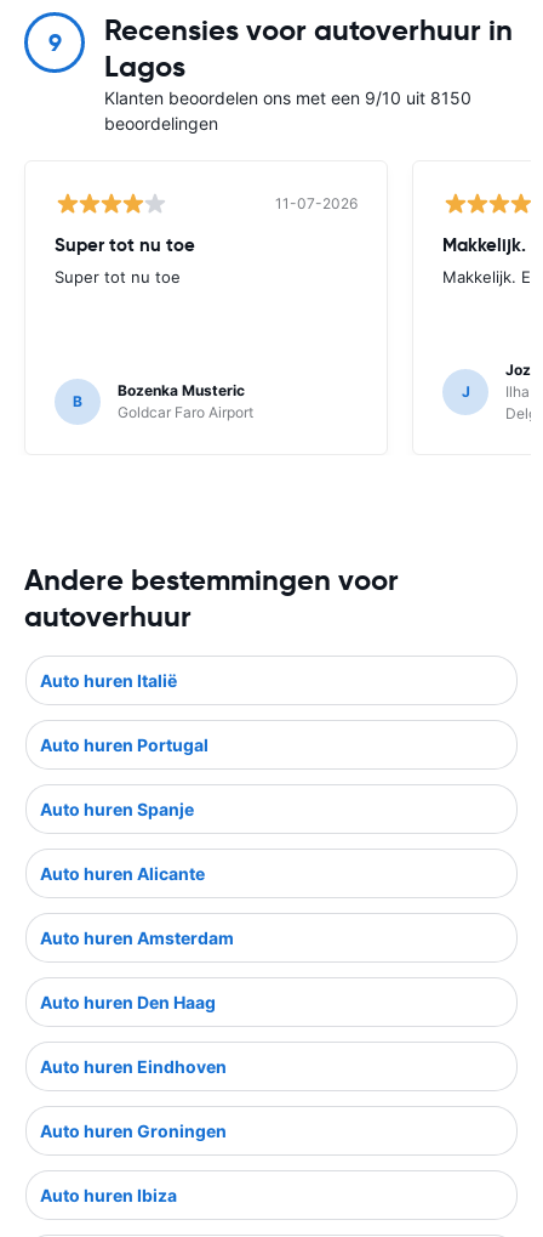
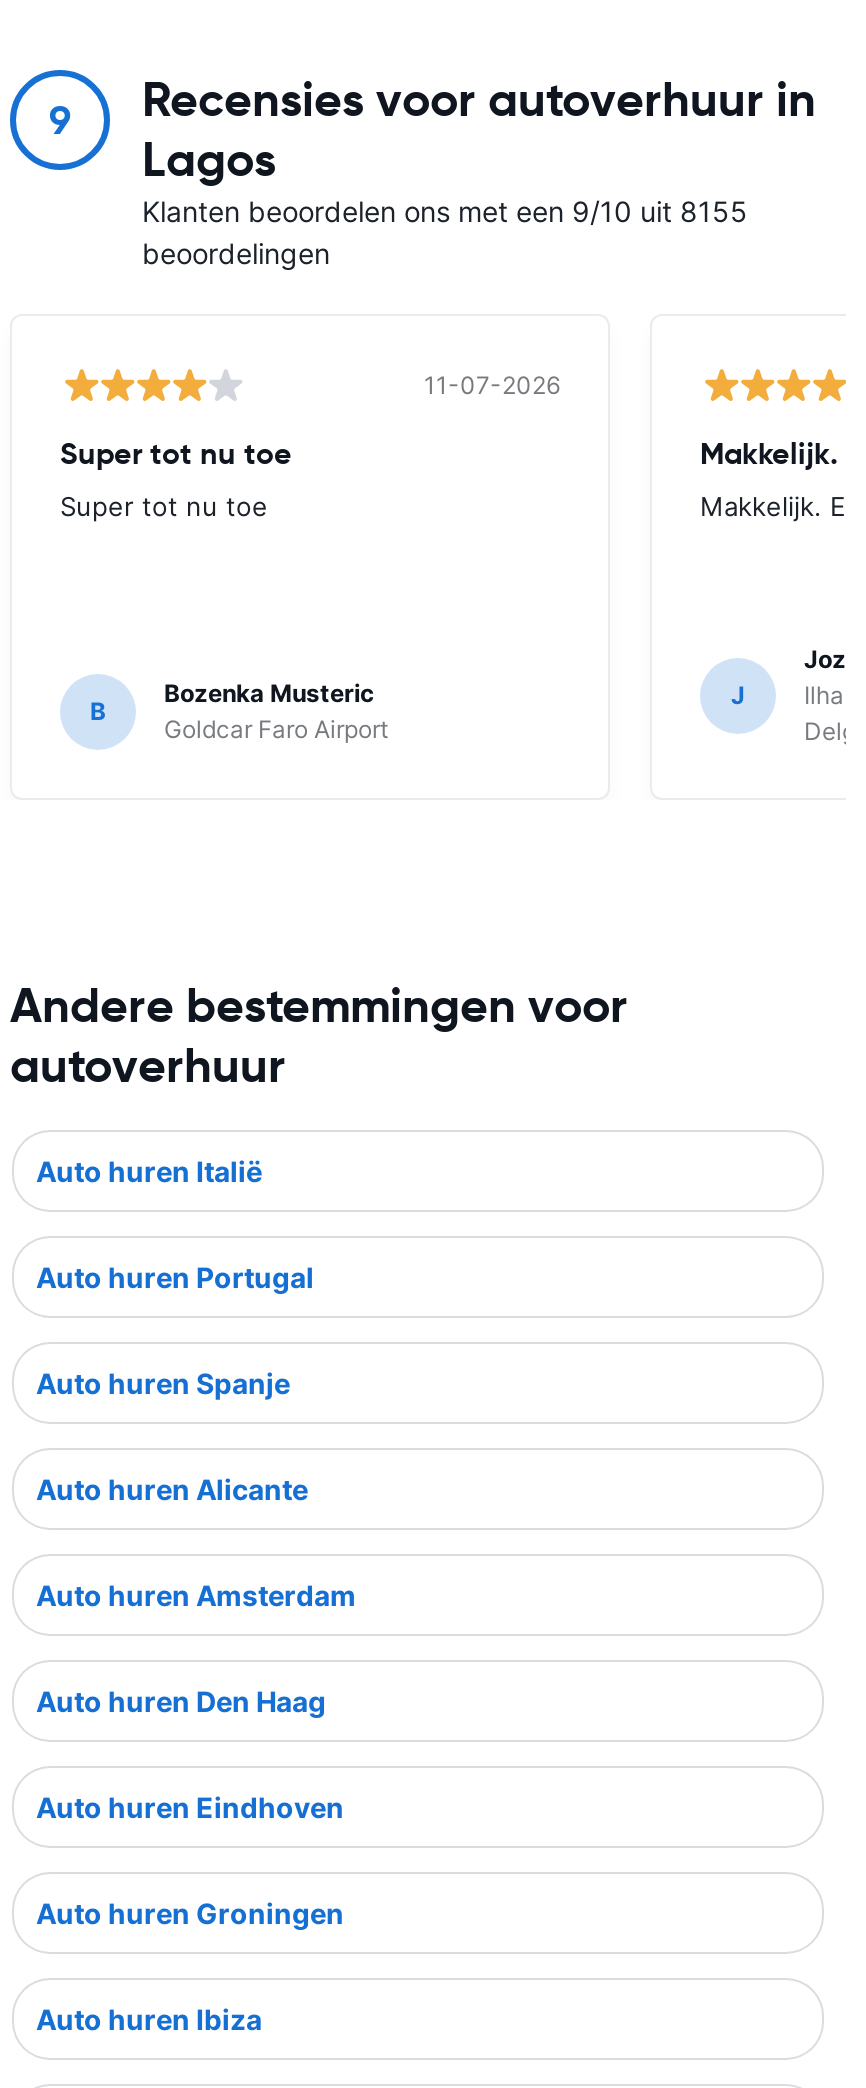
[104,88,471,109] Klanten beoordelen ons met een 9/10 uit 8150 -> [142,195,748,229] Klanten beoordelen ons met een 9/10 uit 8155

